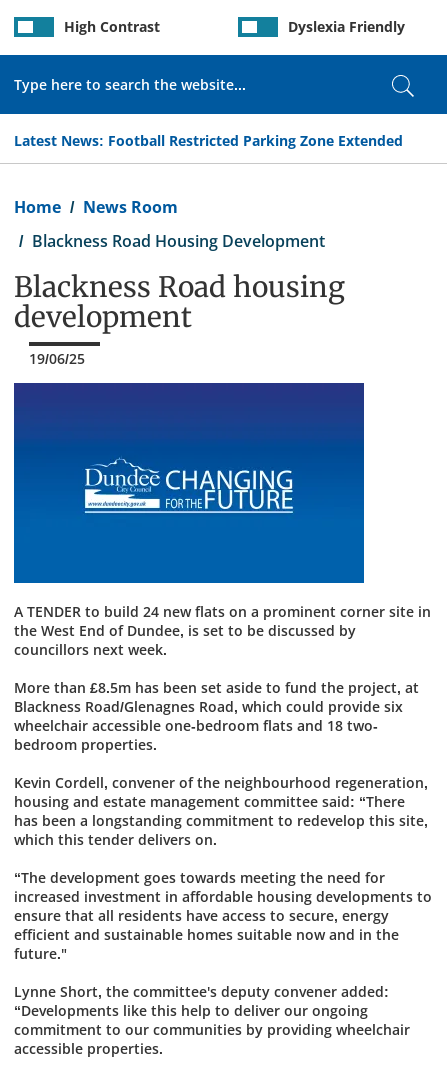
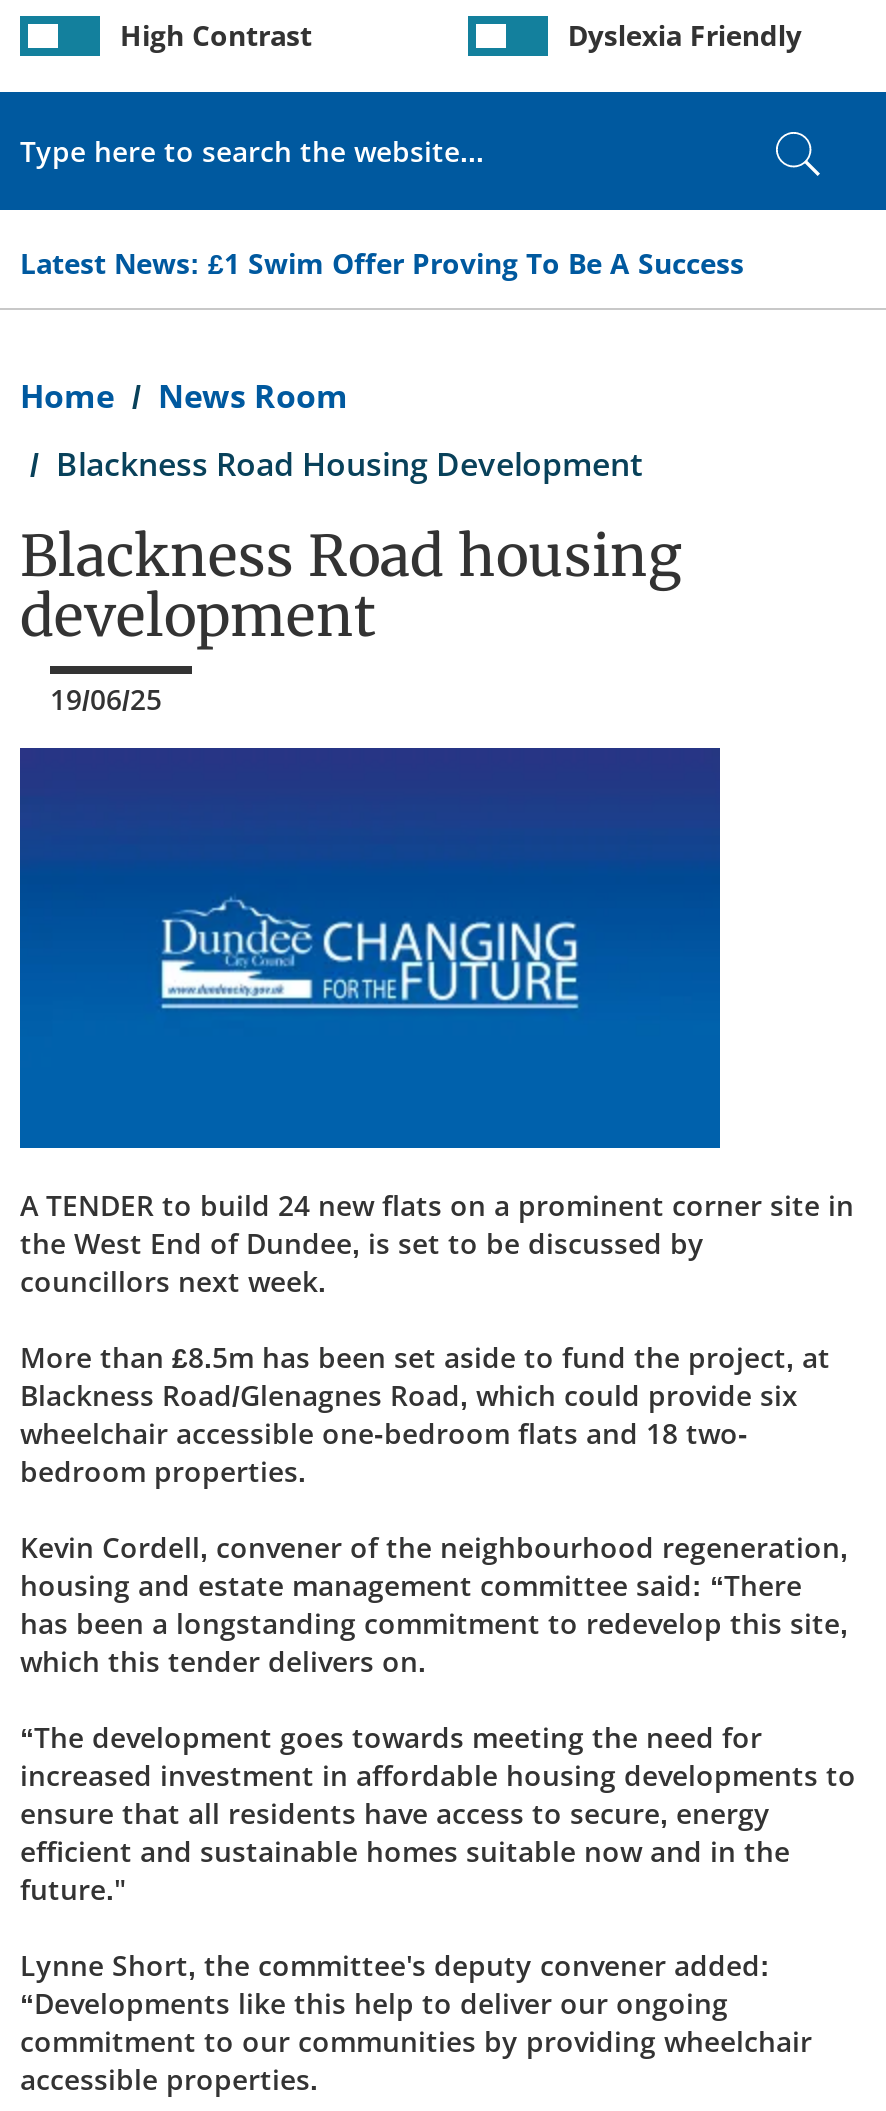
[14,131,403,150] Latest News: Football Restricted Parking Zone Extended -> [20,244,744,282] Latest News: £1 Swim Offer Proving To Be A Success

